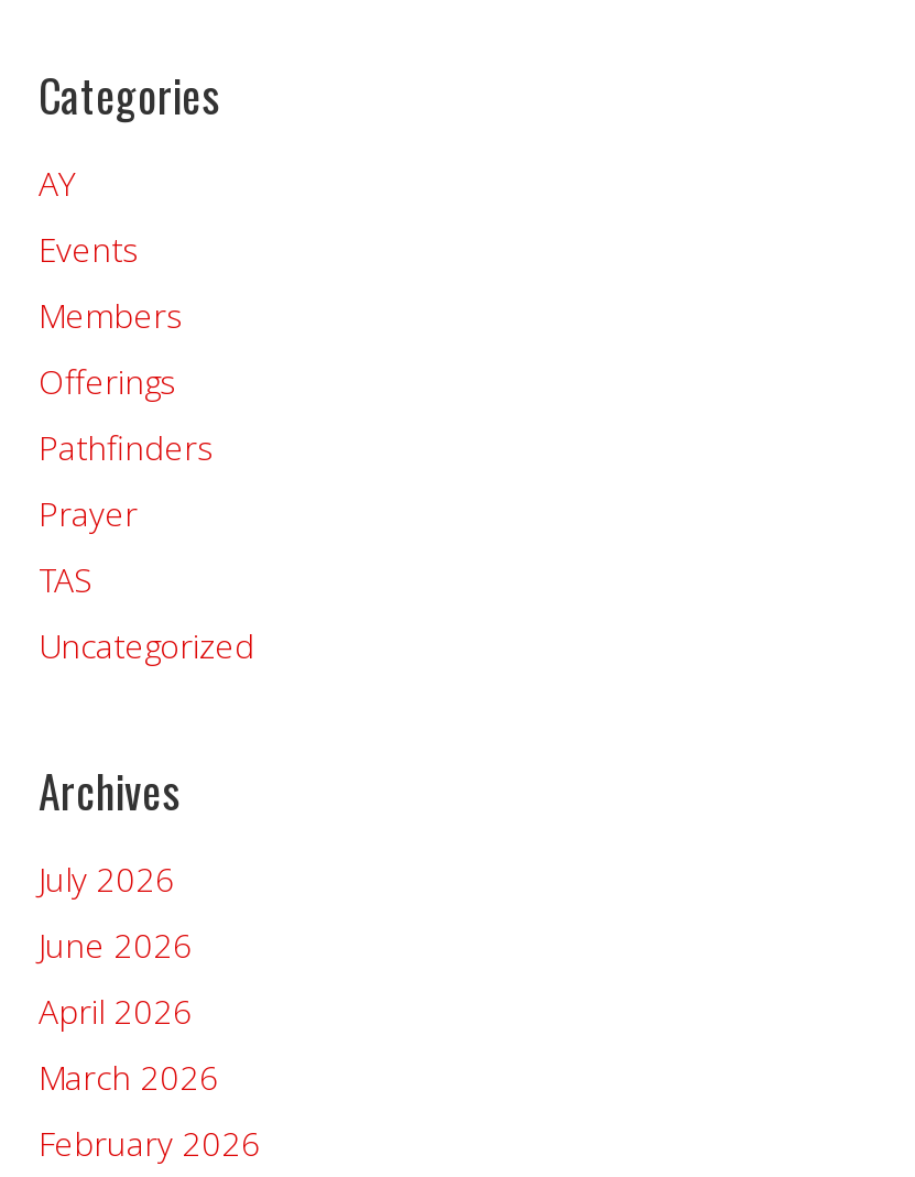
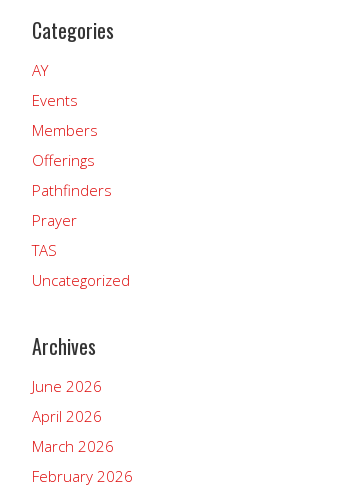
[39,858,175,902] July 2026 -> none

